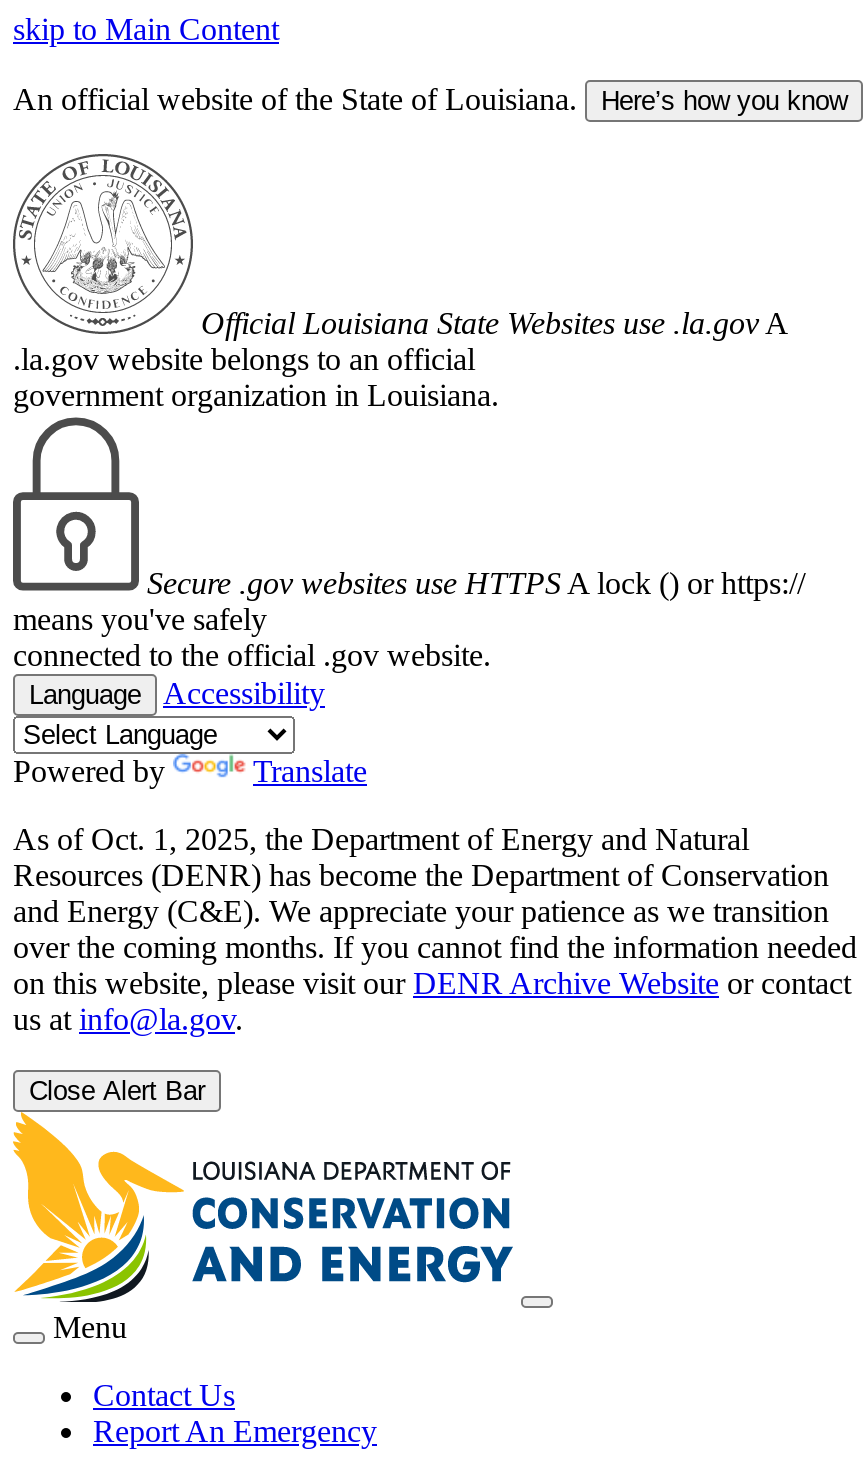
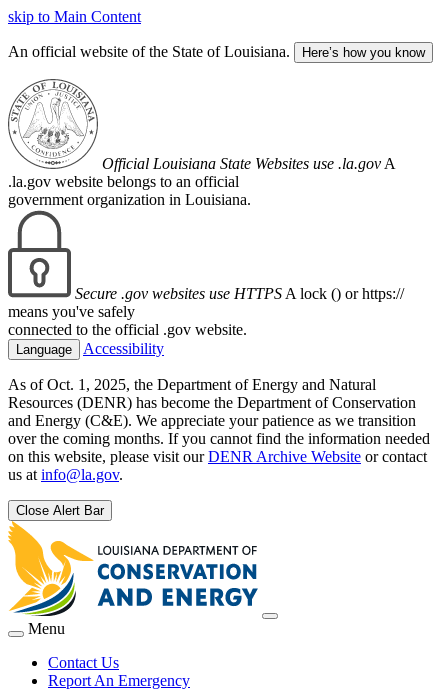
[13,754,367,788] Powered by | Translate -> none

